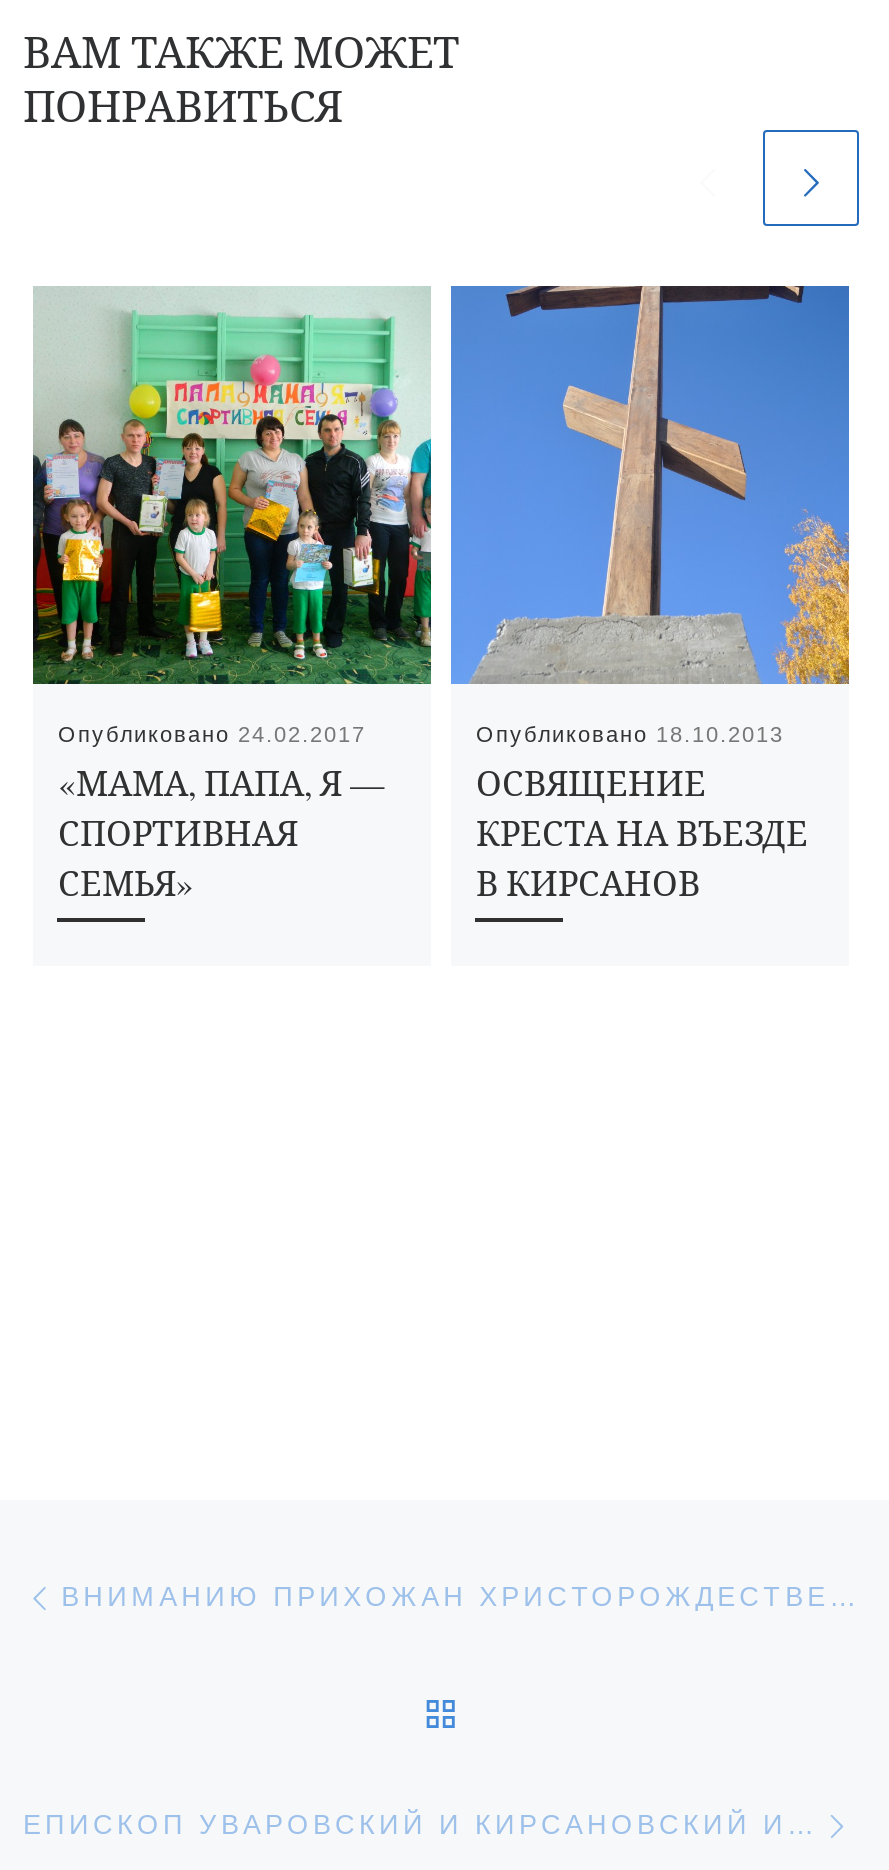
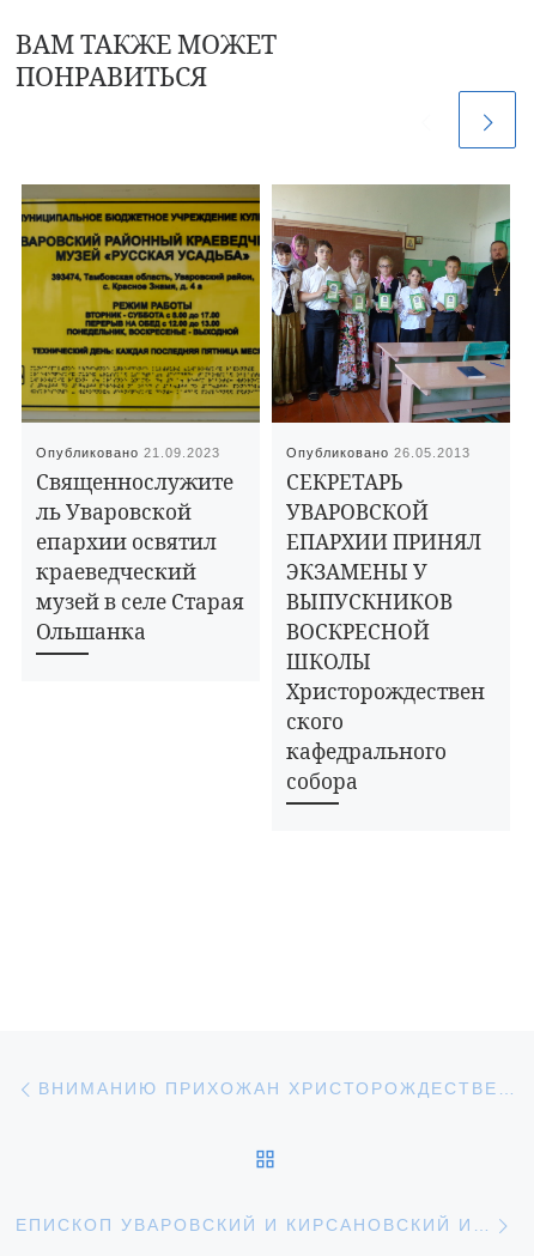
[31,288,433,906] [image] | Опубликовано 24.02.2017 | «МАМА, ПАПА, Я — | СПОРТИВНАЯ | СЕМЬЯ» -> [20,184,261,645] [image] | Опубликовано 21.09.2023 | Священнослужите | ль Уваровской | епархии освятил | краеведческий | музей в селе Старая | Ольшанка
[449,284,851,906] [image] | Опубликовано 18.10.2013 | ОСВЯЩЕНИЕ | КРЕСТА НА ВЪЕЗДЕ | В КИРСАНОВ -> [271,184,511,795] [image] | Опубликовано 26.05.2013 | СЕКРЕТАРЬ | УВАРОВСКОЙ | ЕПАРХИИ ПРИНЯЛ | ЭКЗАМЕНЫ У | ВЫПУСКНИКОВ | ВОСКРЕСНОЙ | ШКОЛЫ | Христорождествен | ского | кафедрального | собора

